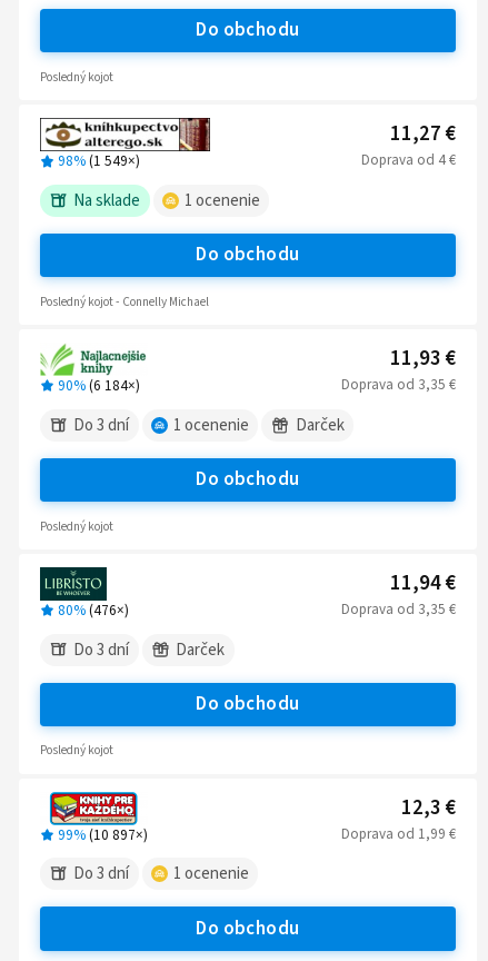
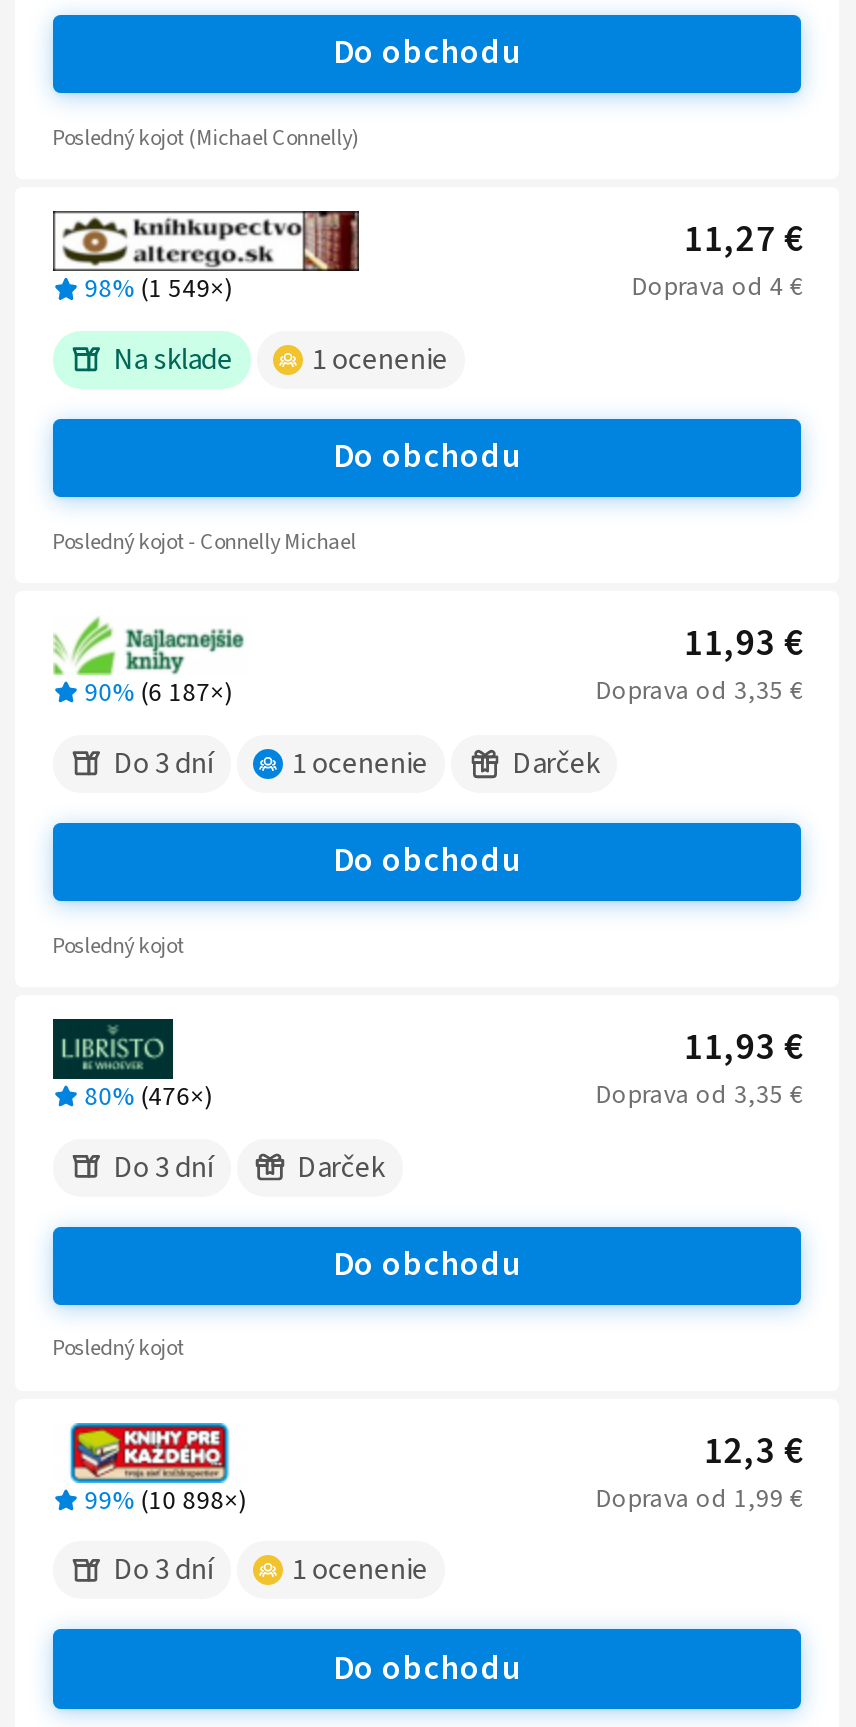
[40,68,113,86] Posledný kojot -> [52,120,360,154] Posledný kojot (Michael Connelly)
[58,376,140,396] 90% (6 184×) -> [85,675,233,711] 90% (6 187×)
[391,568,456,598] 11,94 € -> [684,1021,802,1075] 11,93 €
[58,825,148,845] 99%(10 897×) -> [85,1483,247,1519] 99%(10 898×)

